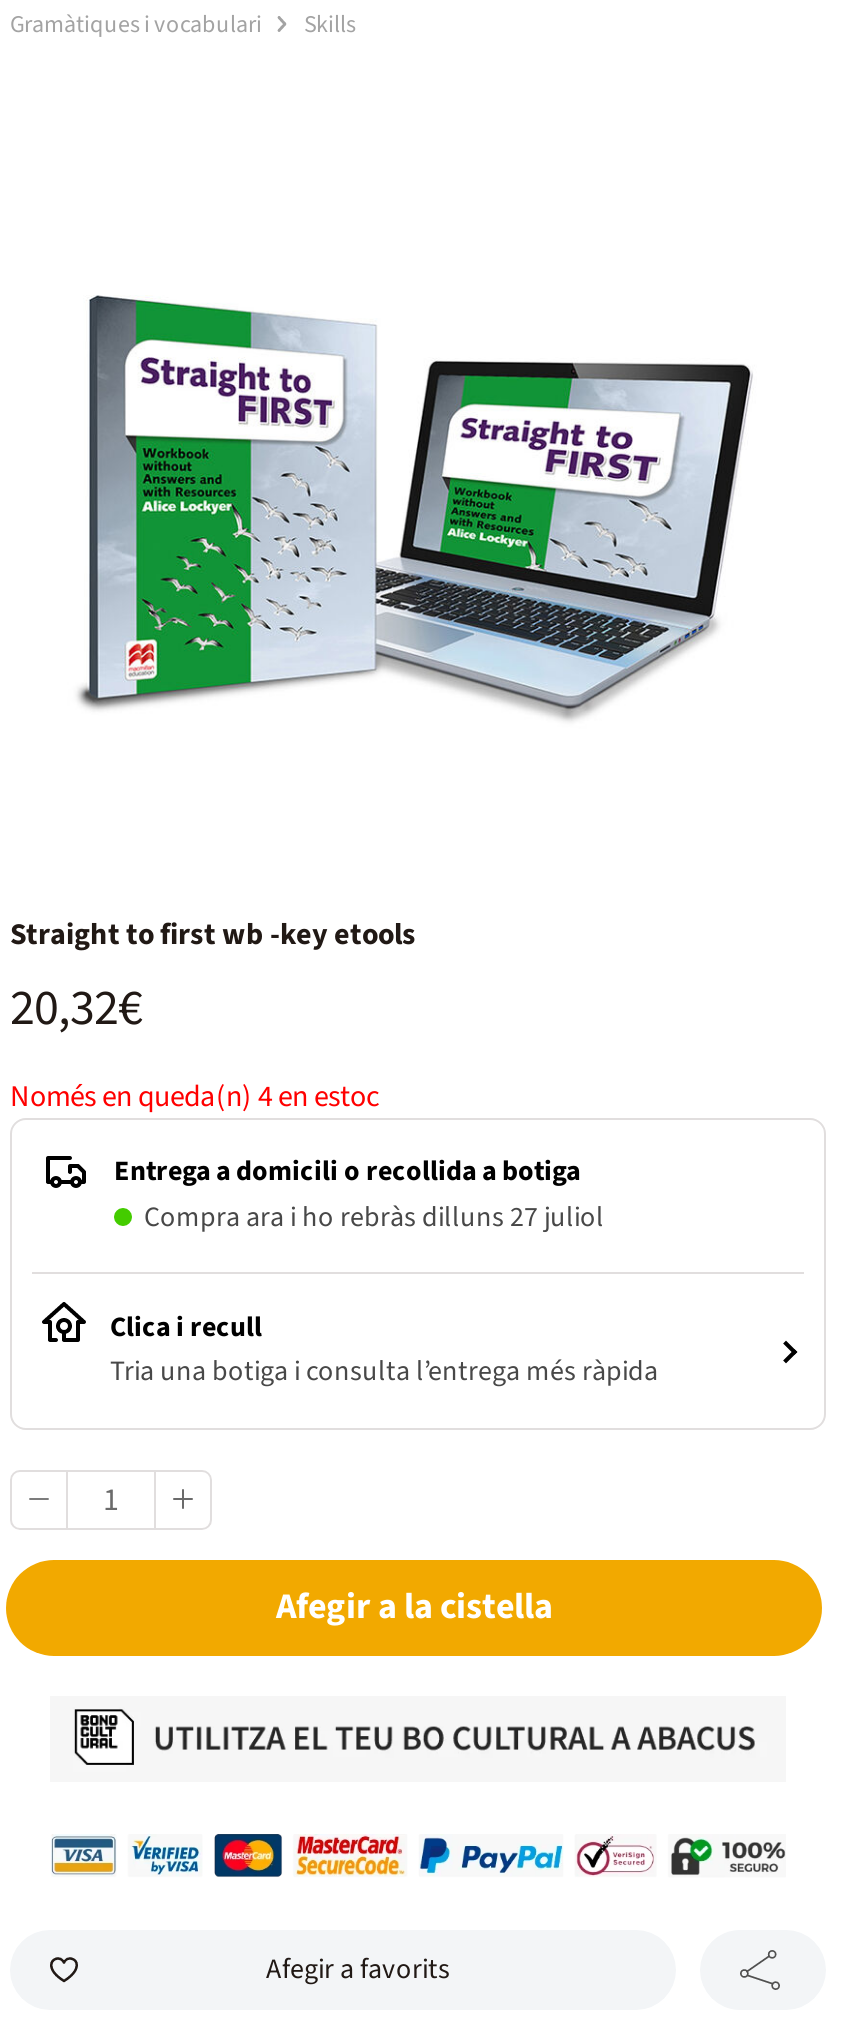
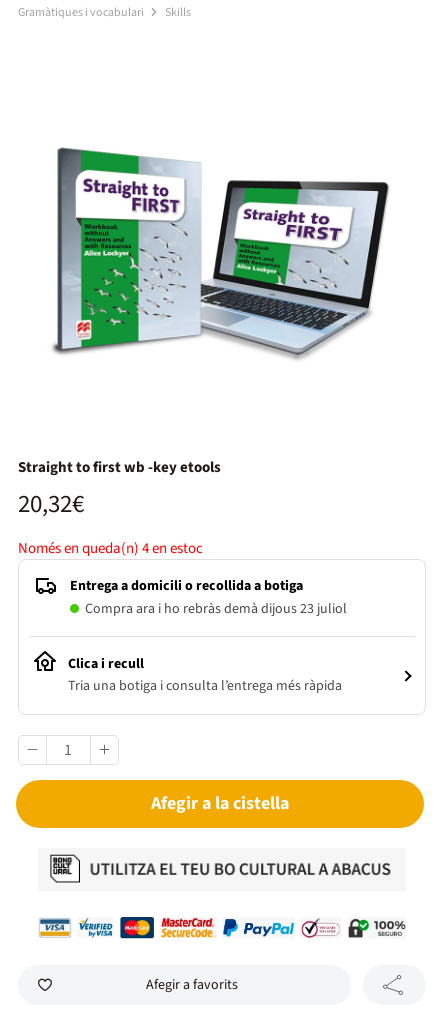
[144,1198,604,1238] Compra ara i ho rebràs dilluns 27 juliol -> [85,599,347,619] Compra ara i ho rebràs demà dijous 23 juliol

